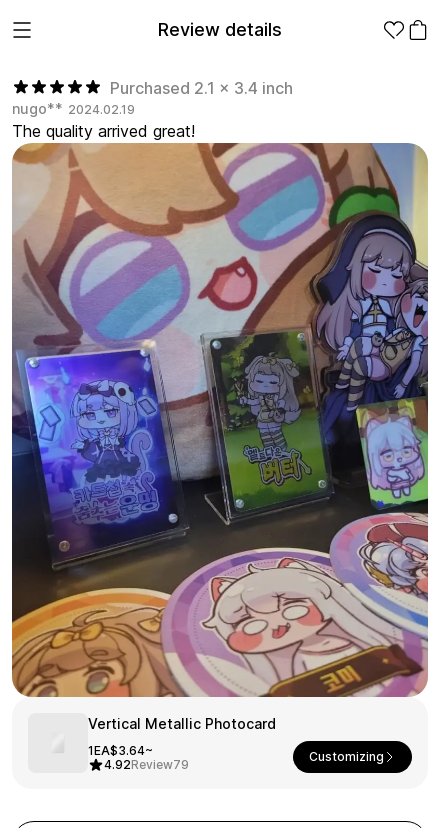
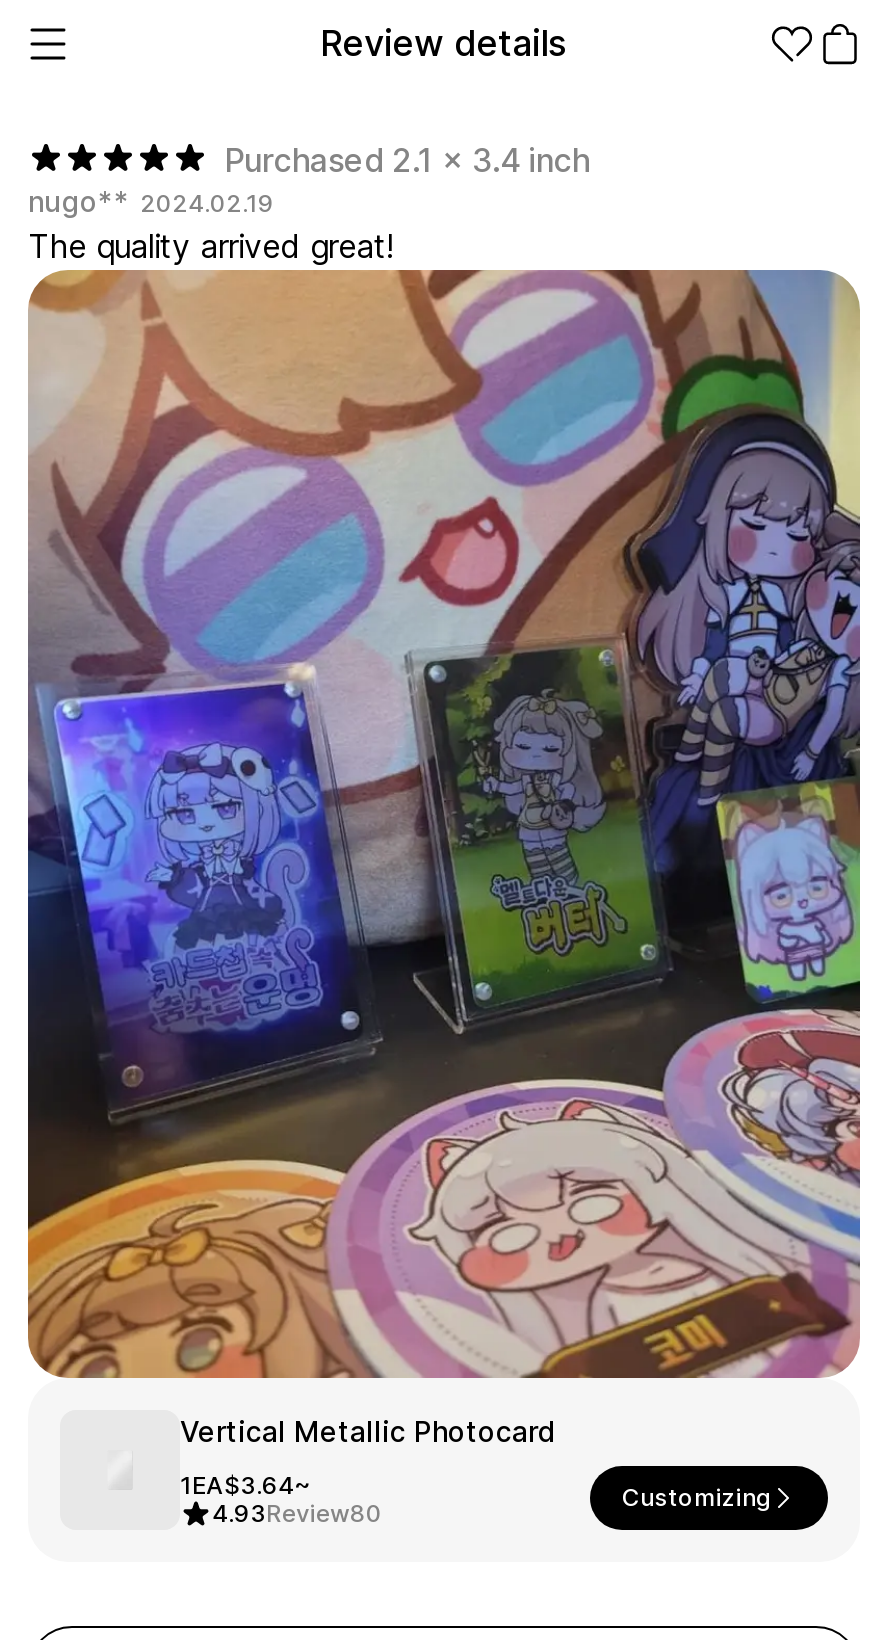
[104,757,189,772] 4.92Review79 -> [212,1499,382,1529] 4.93Review80

